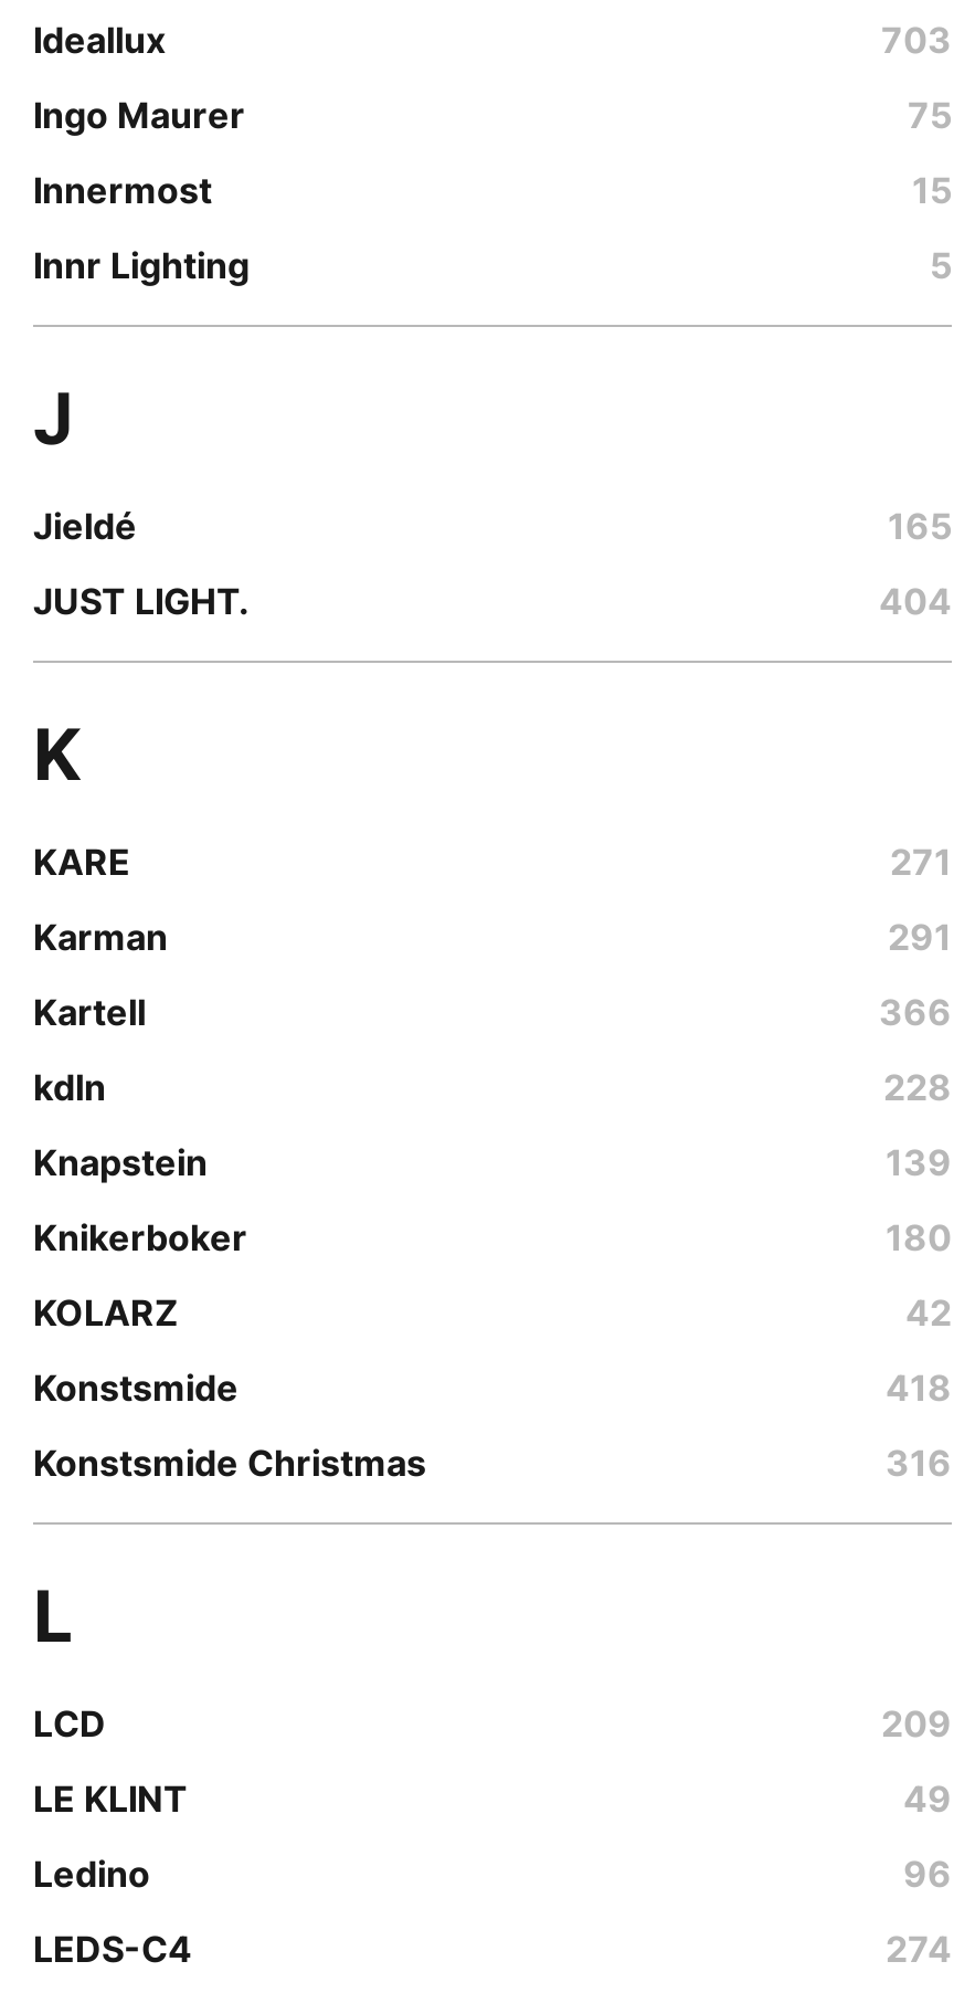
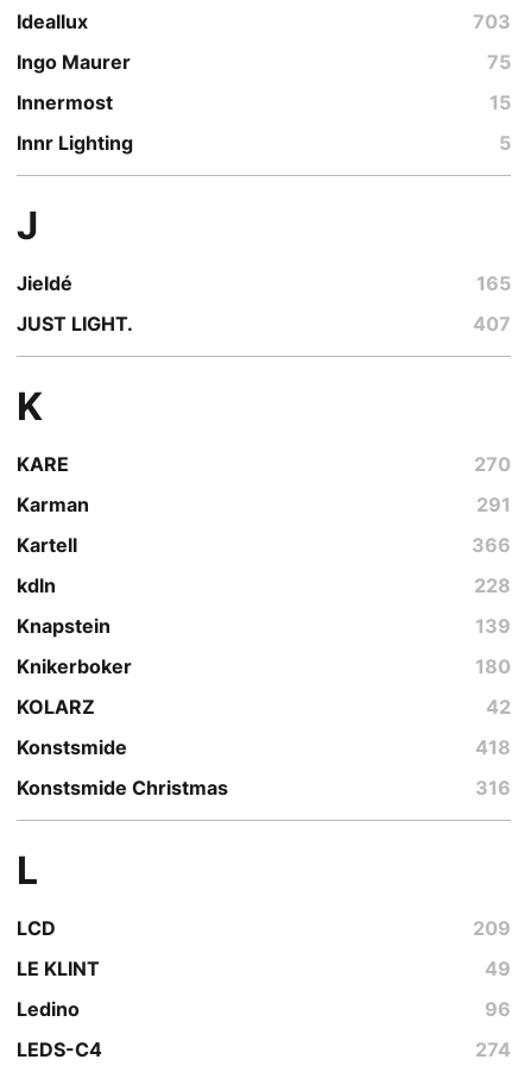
[879,578,952,622] 404 -> [473,311,511,335] 407
[890,839,952,883] 271 -> [474,452,511,475] 270

